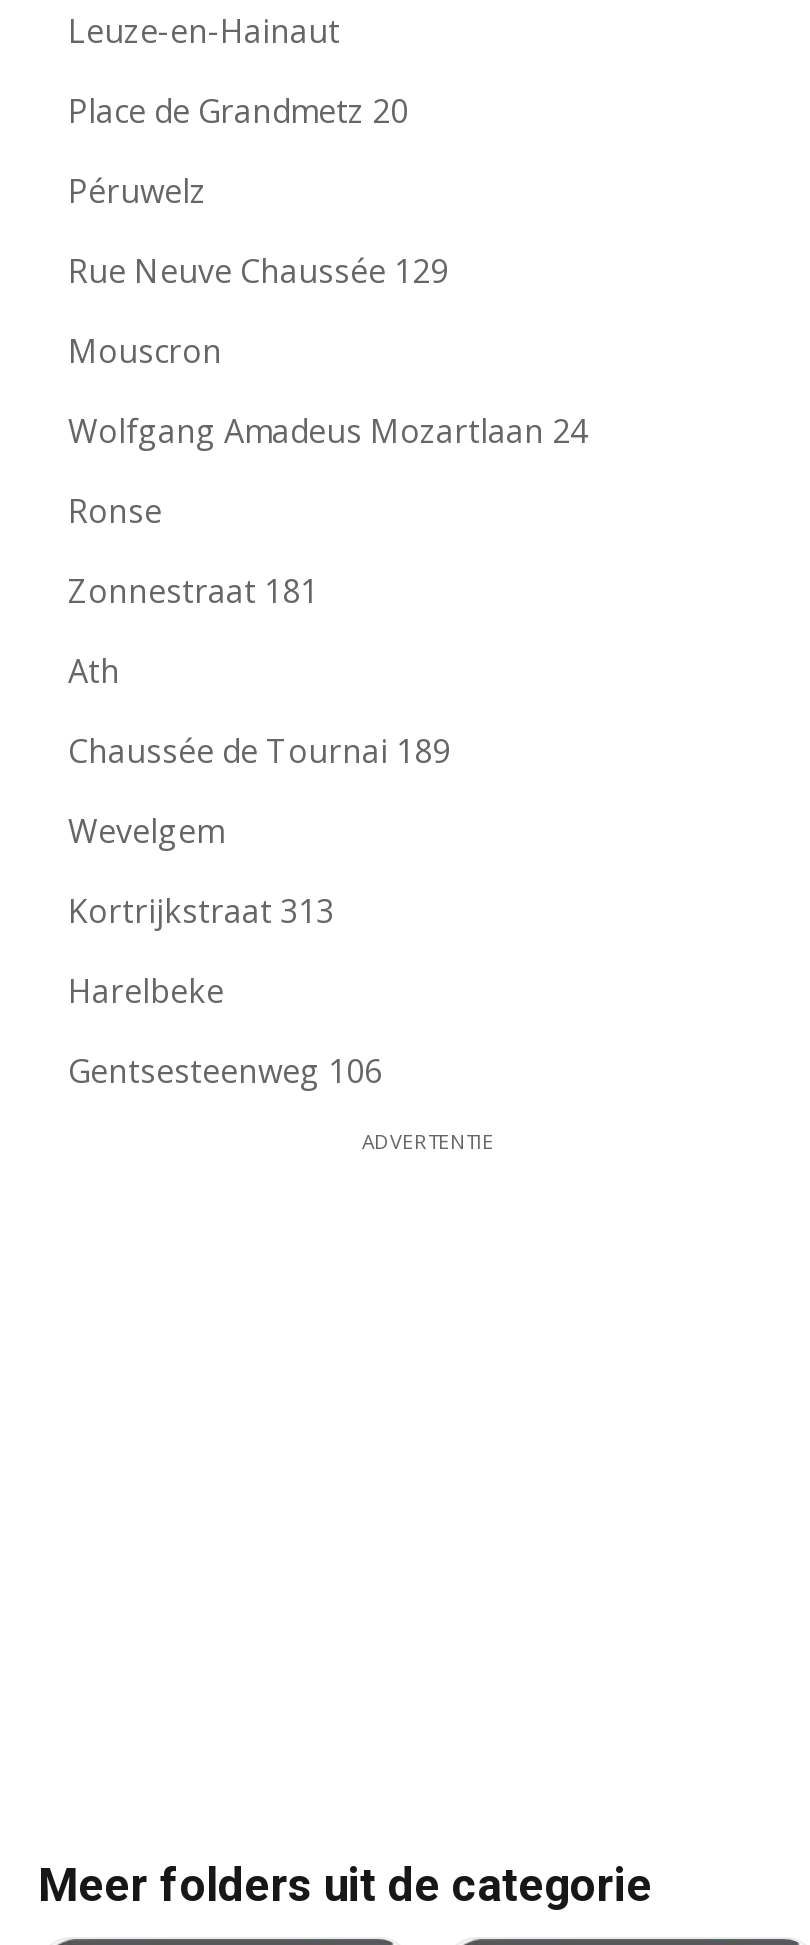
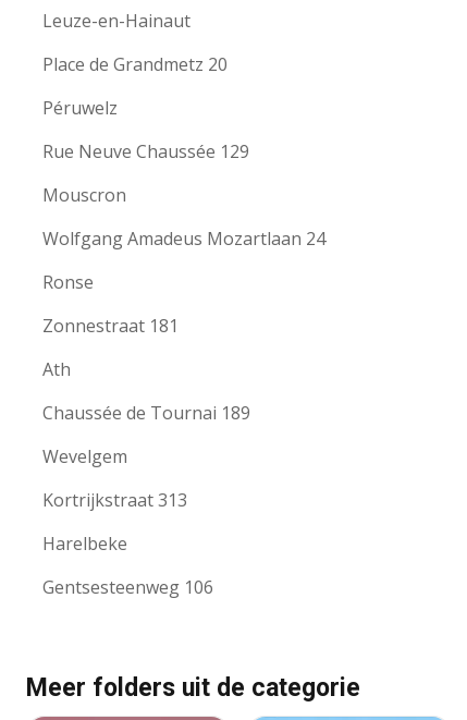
[362,1128,494,1156] ADVERTENTIE -> none

